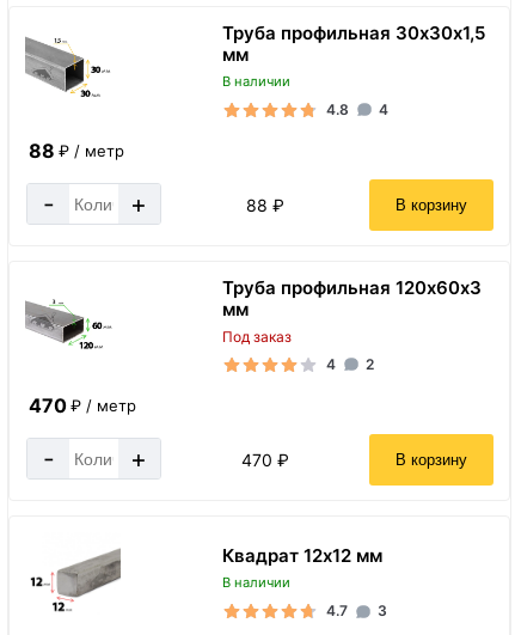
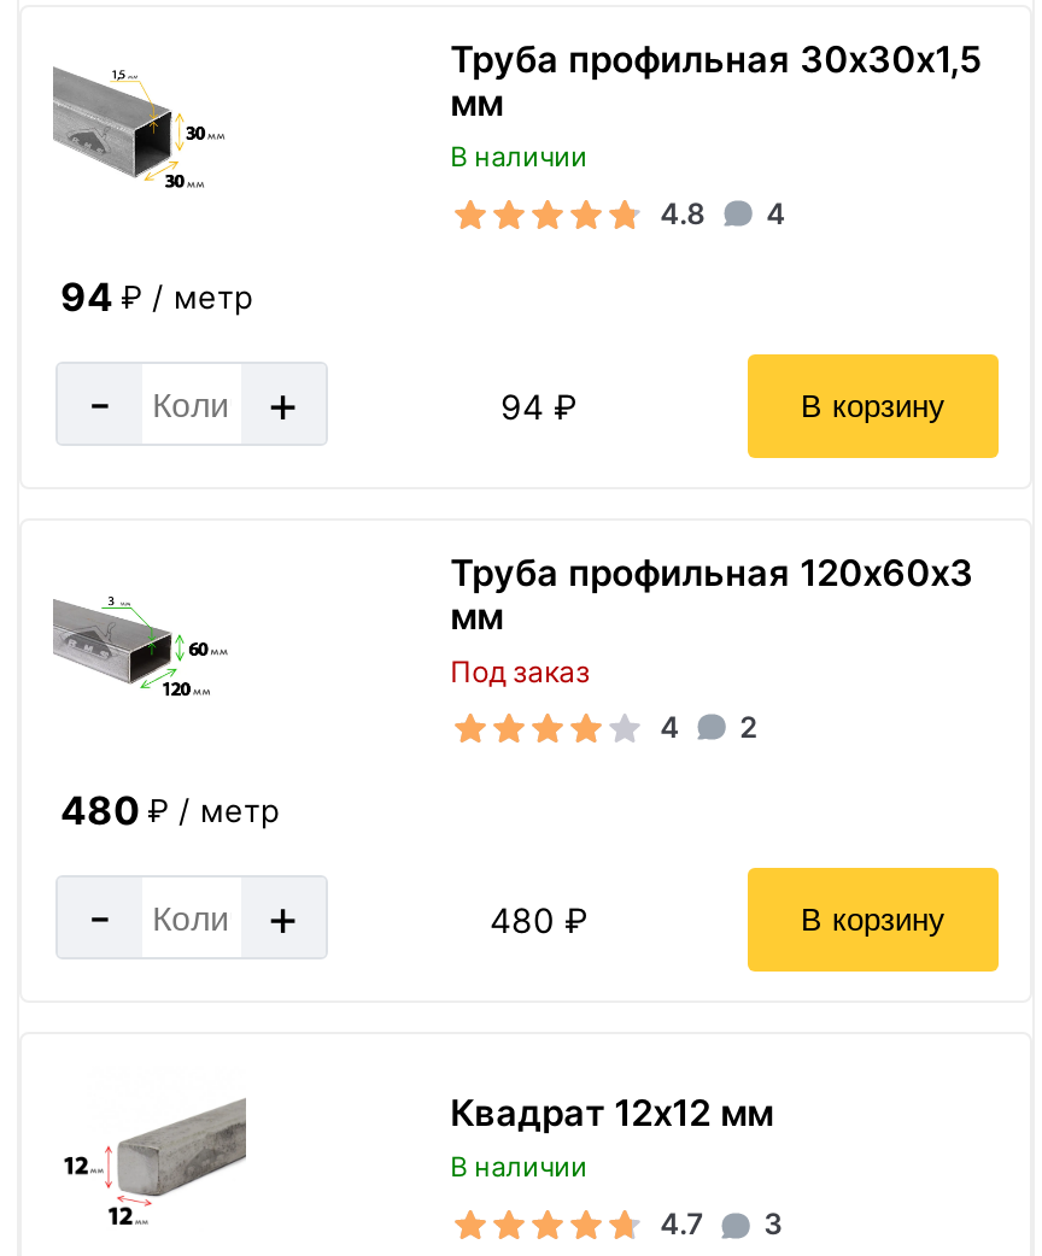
[29,138,124,162] 88 ₽ / метр -> [60,271,253,320] 94 ₽ / метр
[247,194,285,215] 88 ₽ -> [500,385,578,426] 94 ₽
[29,393,136,417] 470 ₽ / метр -> [60,785,280,834] 480 ₽ / метр
[242,449,290,470] 470 ₽ -> [490,899,589,940] 480 ₽

